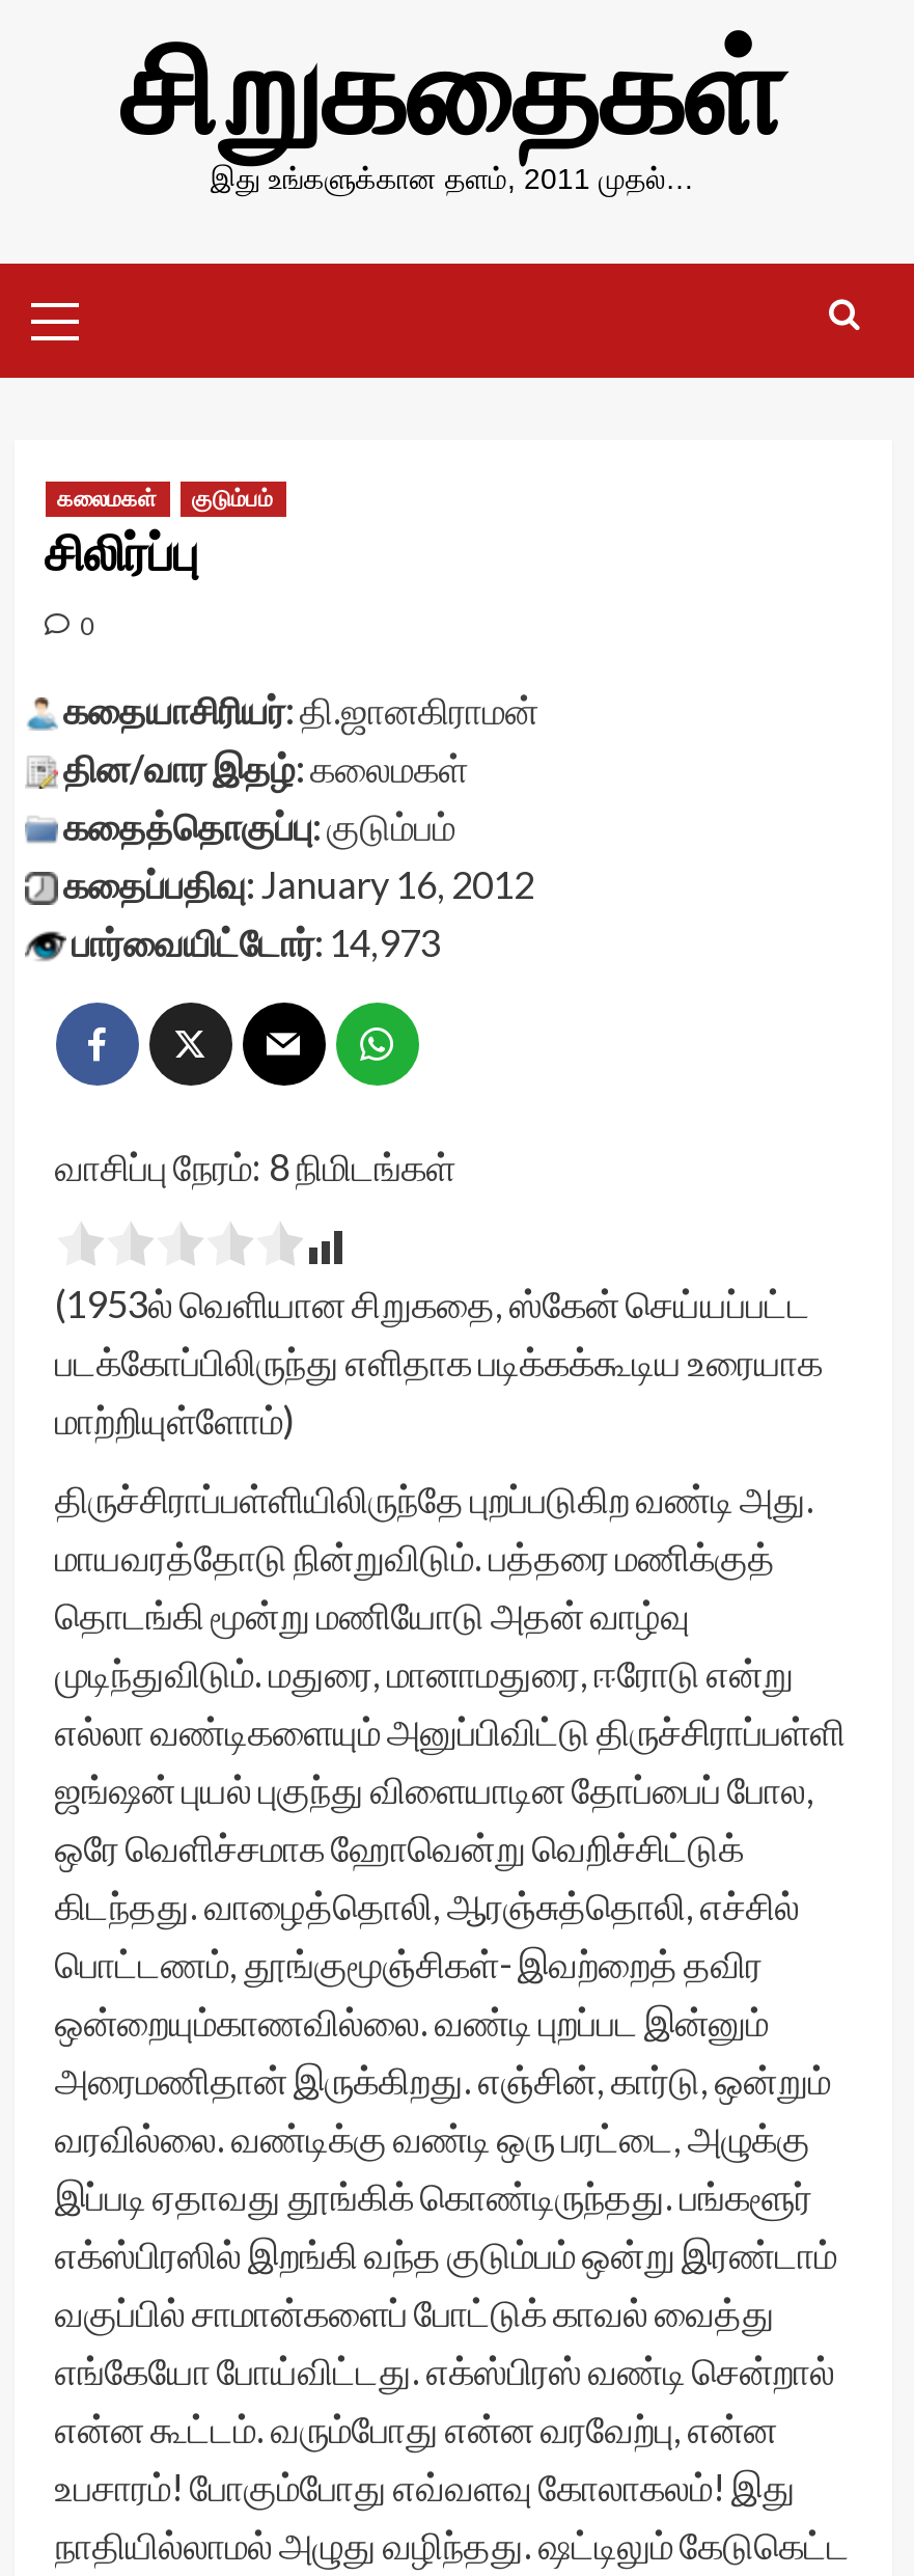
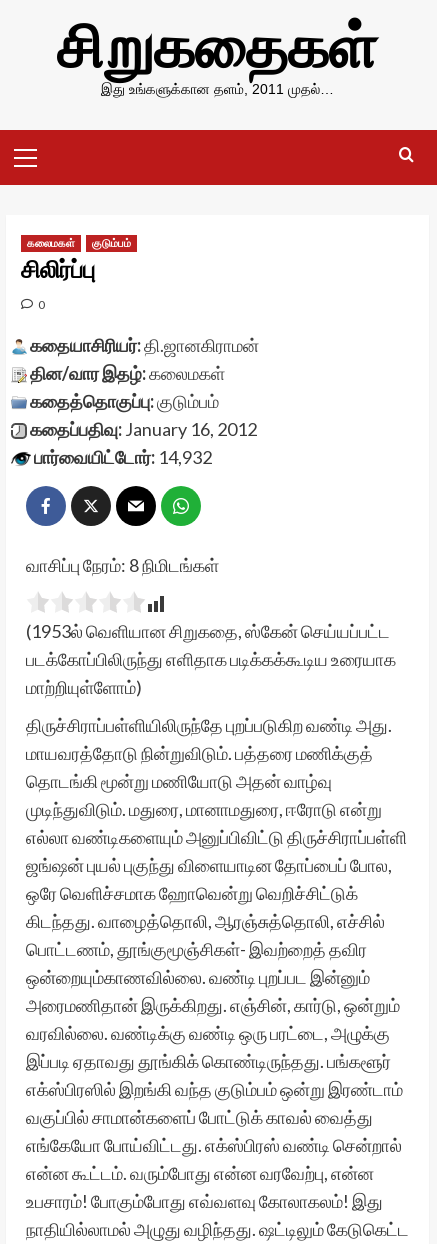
[72,920,447,965] பார்வையிட்டோர்: 14,973 -> [33,446,214,468] பார்வையிட்டோர்: 14,932

